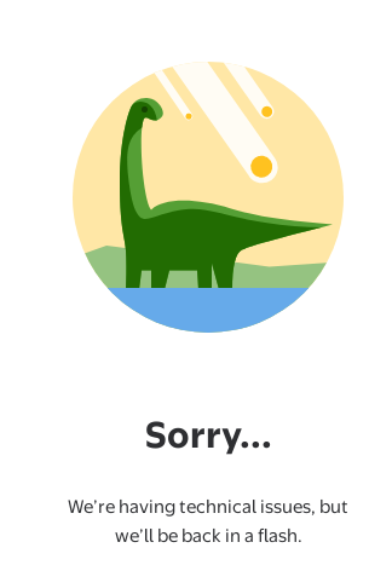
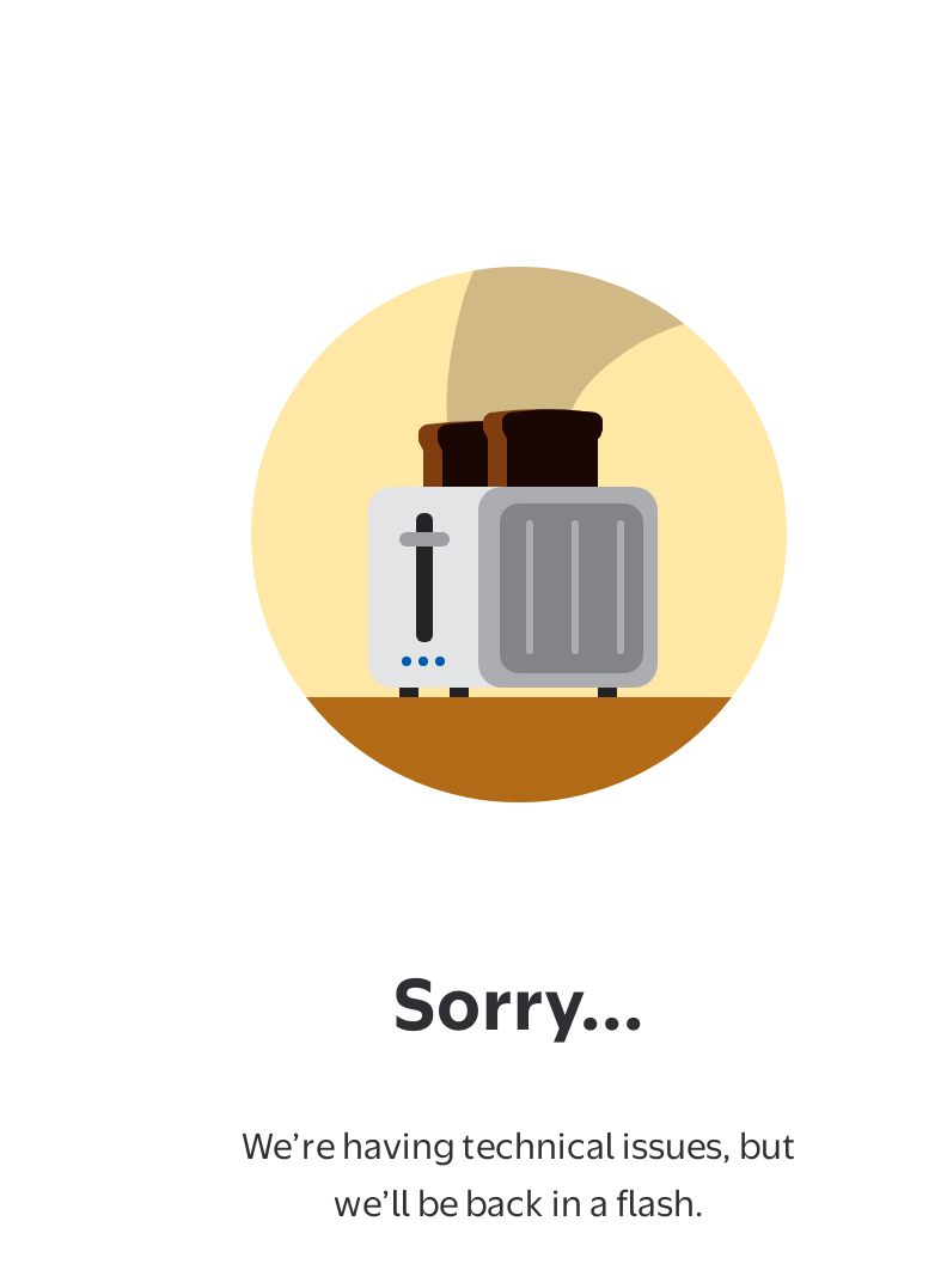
[85,63,331,334] [image] -> [277,267,758,805] [image]

